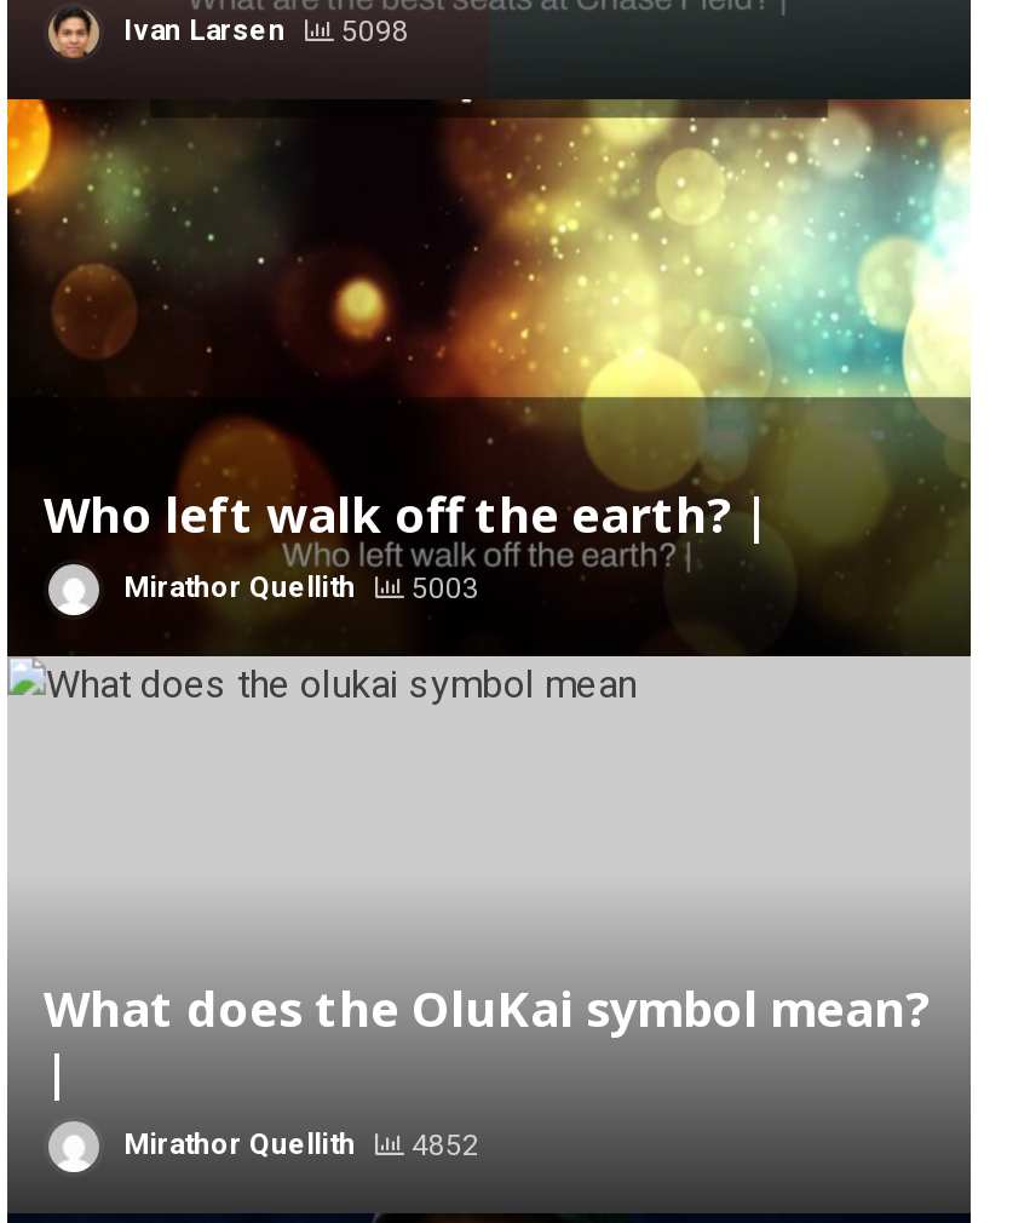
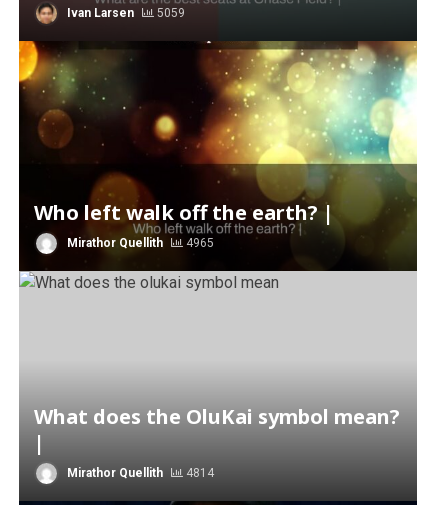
[116,14,409,48] Ivan Larsen 5098 -> [64,6,185,20] Ivan Larsen 5059
[116,571,479,605] Mirathor Quellith 5003 -> [64,236,214,250] Mirathor Quellith 4965
[116,1128,479,1162] Mirathor Quellith 4852 -> [64,466,214,480] Mirathor Quellith 4814

